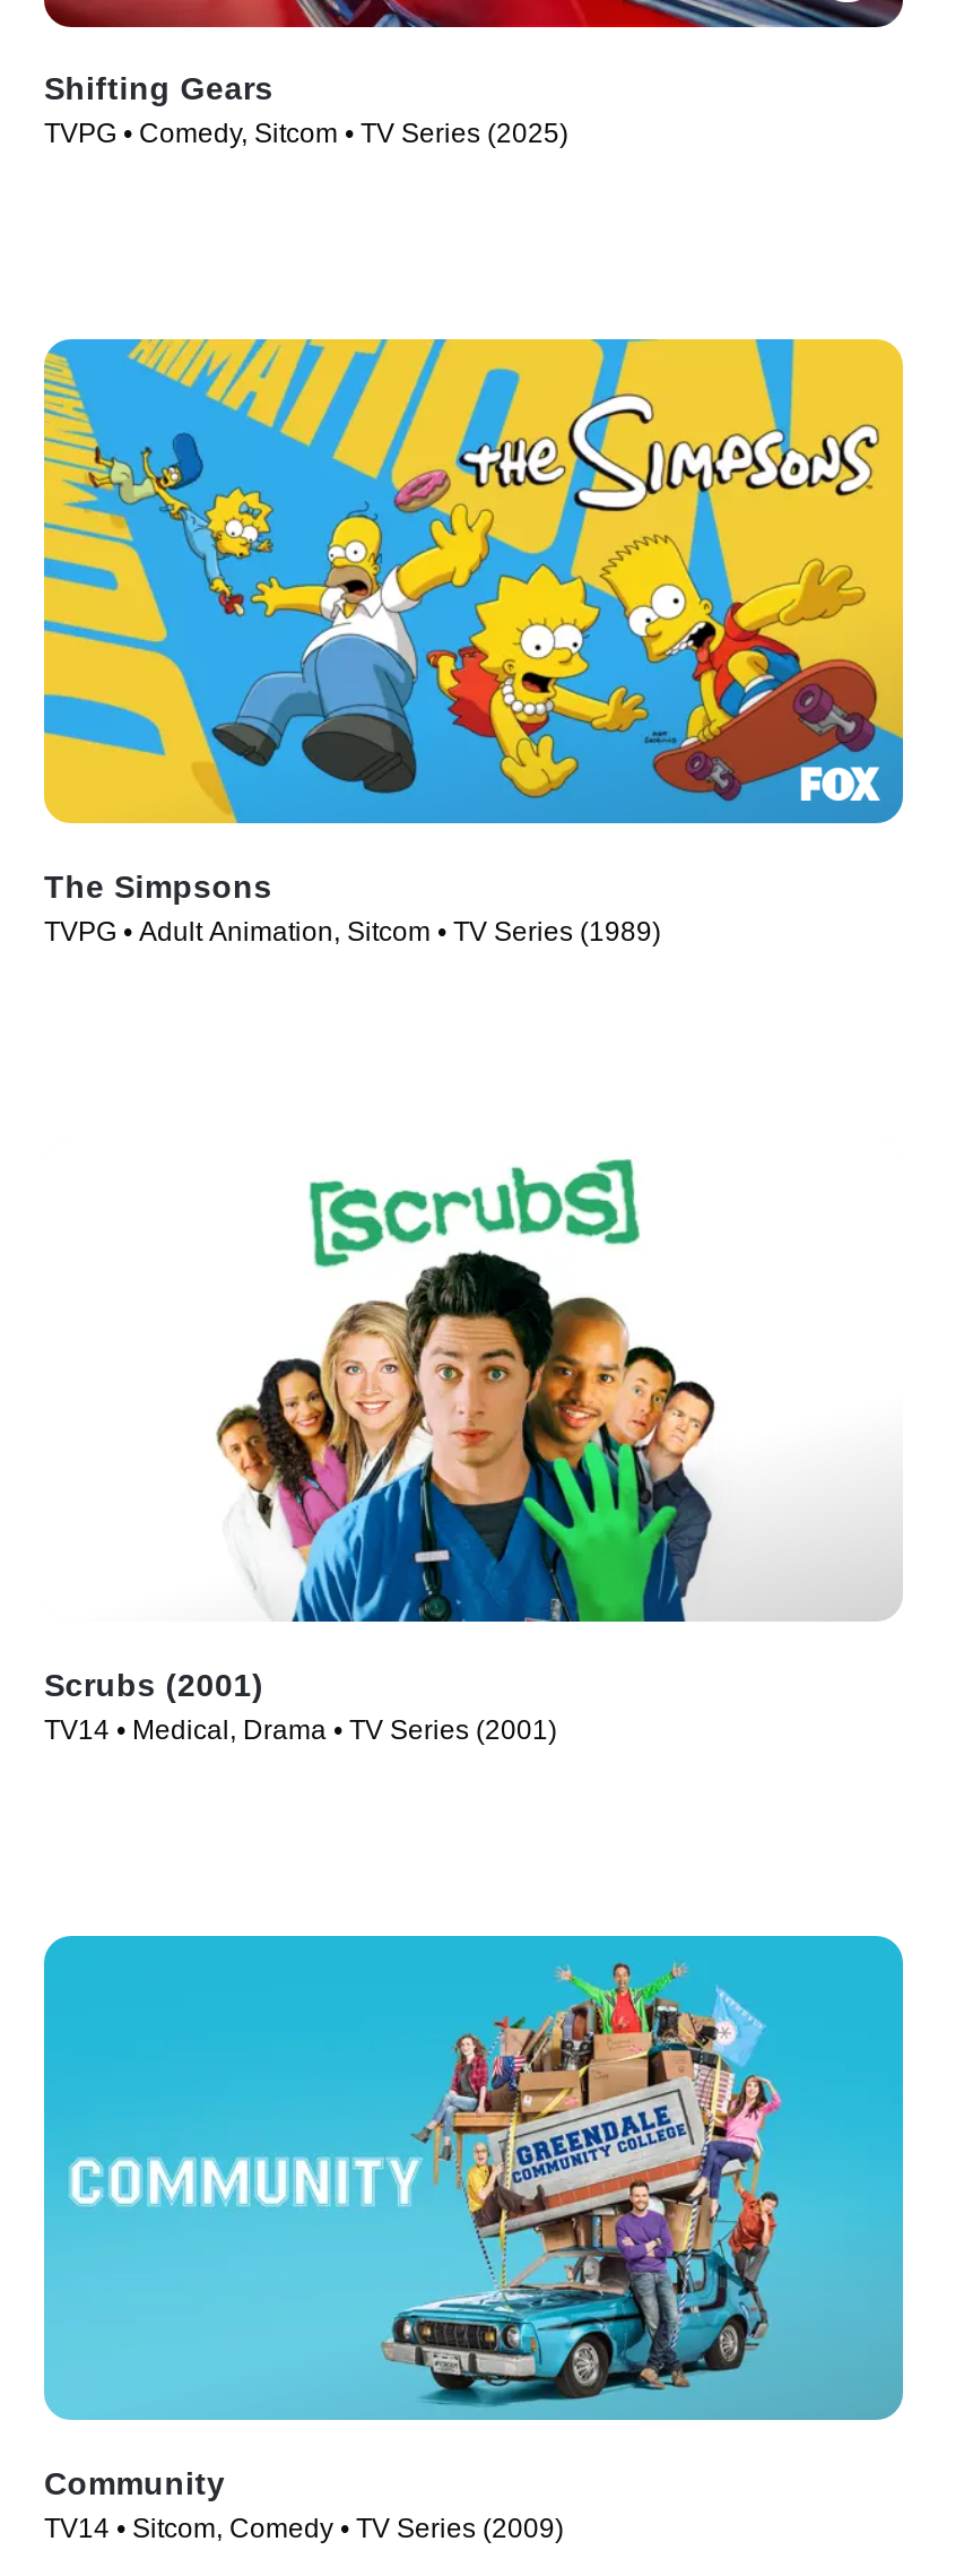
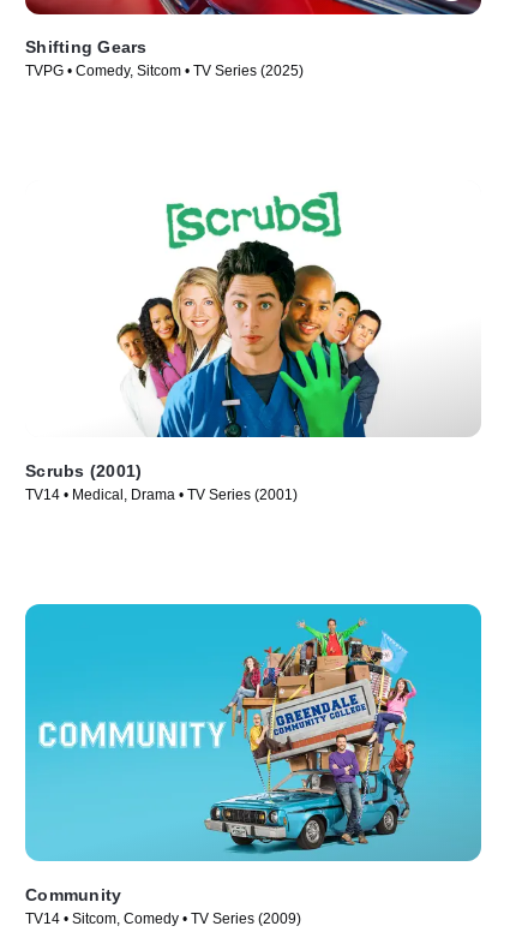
[42,337,905,948] [image] | The Simpsons | TVPG • Adult Animation, Sitcom • TV Series (1989) -> none

